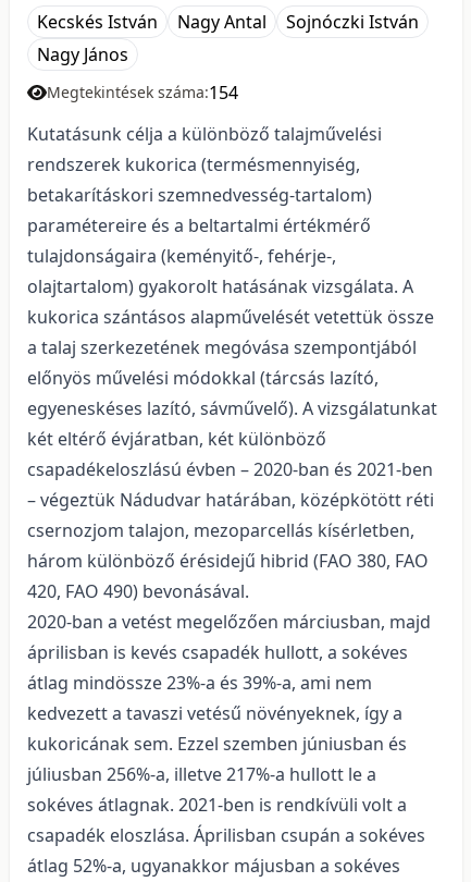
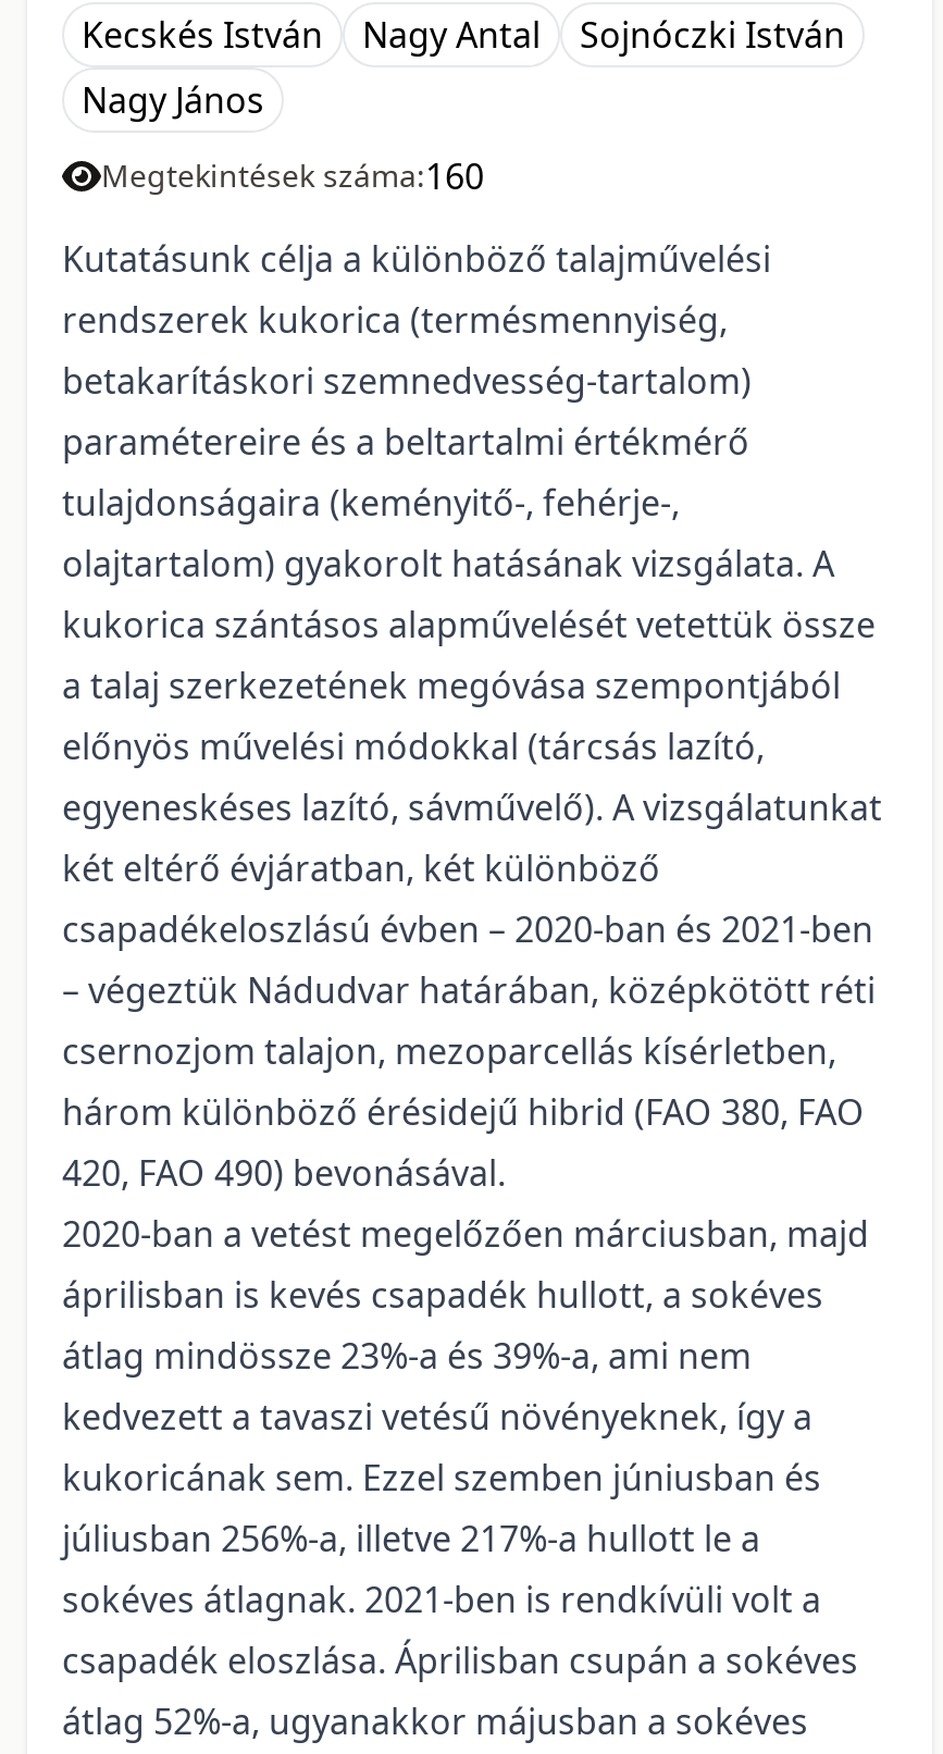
[47,81,238,105] Megtekintések száma:154 -> [101,153,484,201] Megtekintések száma:160

